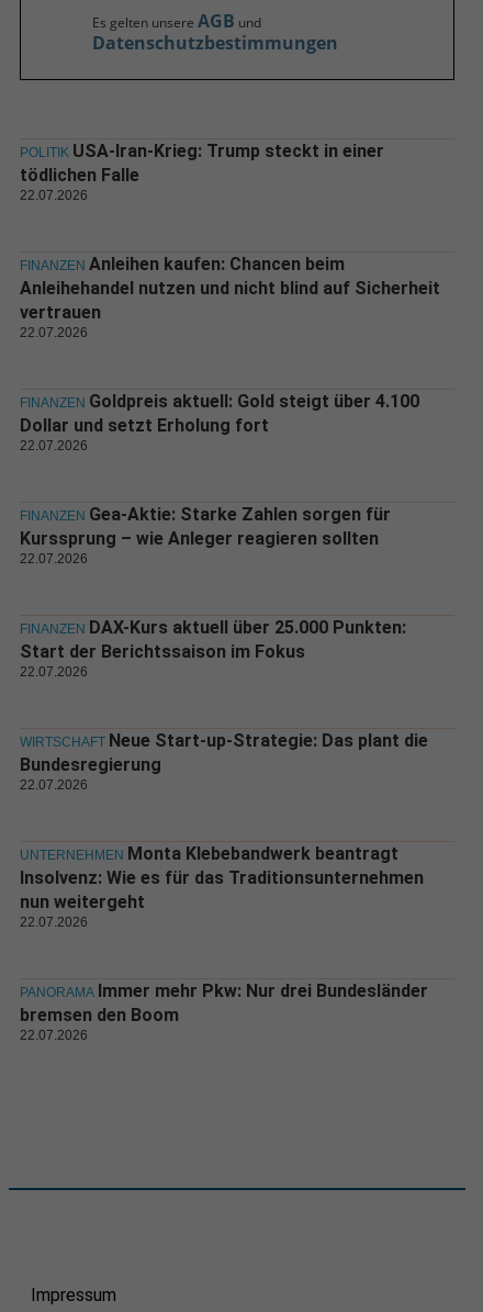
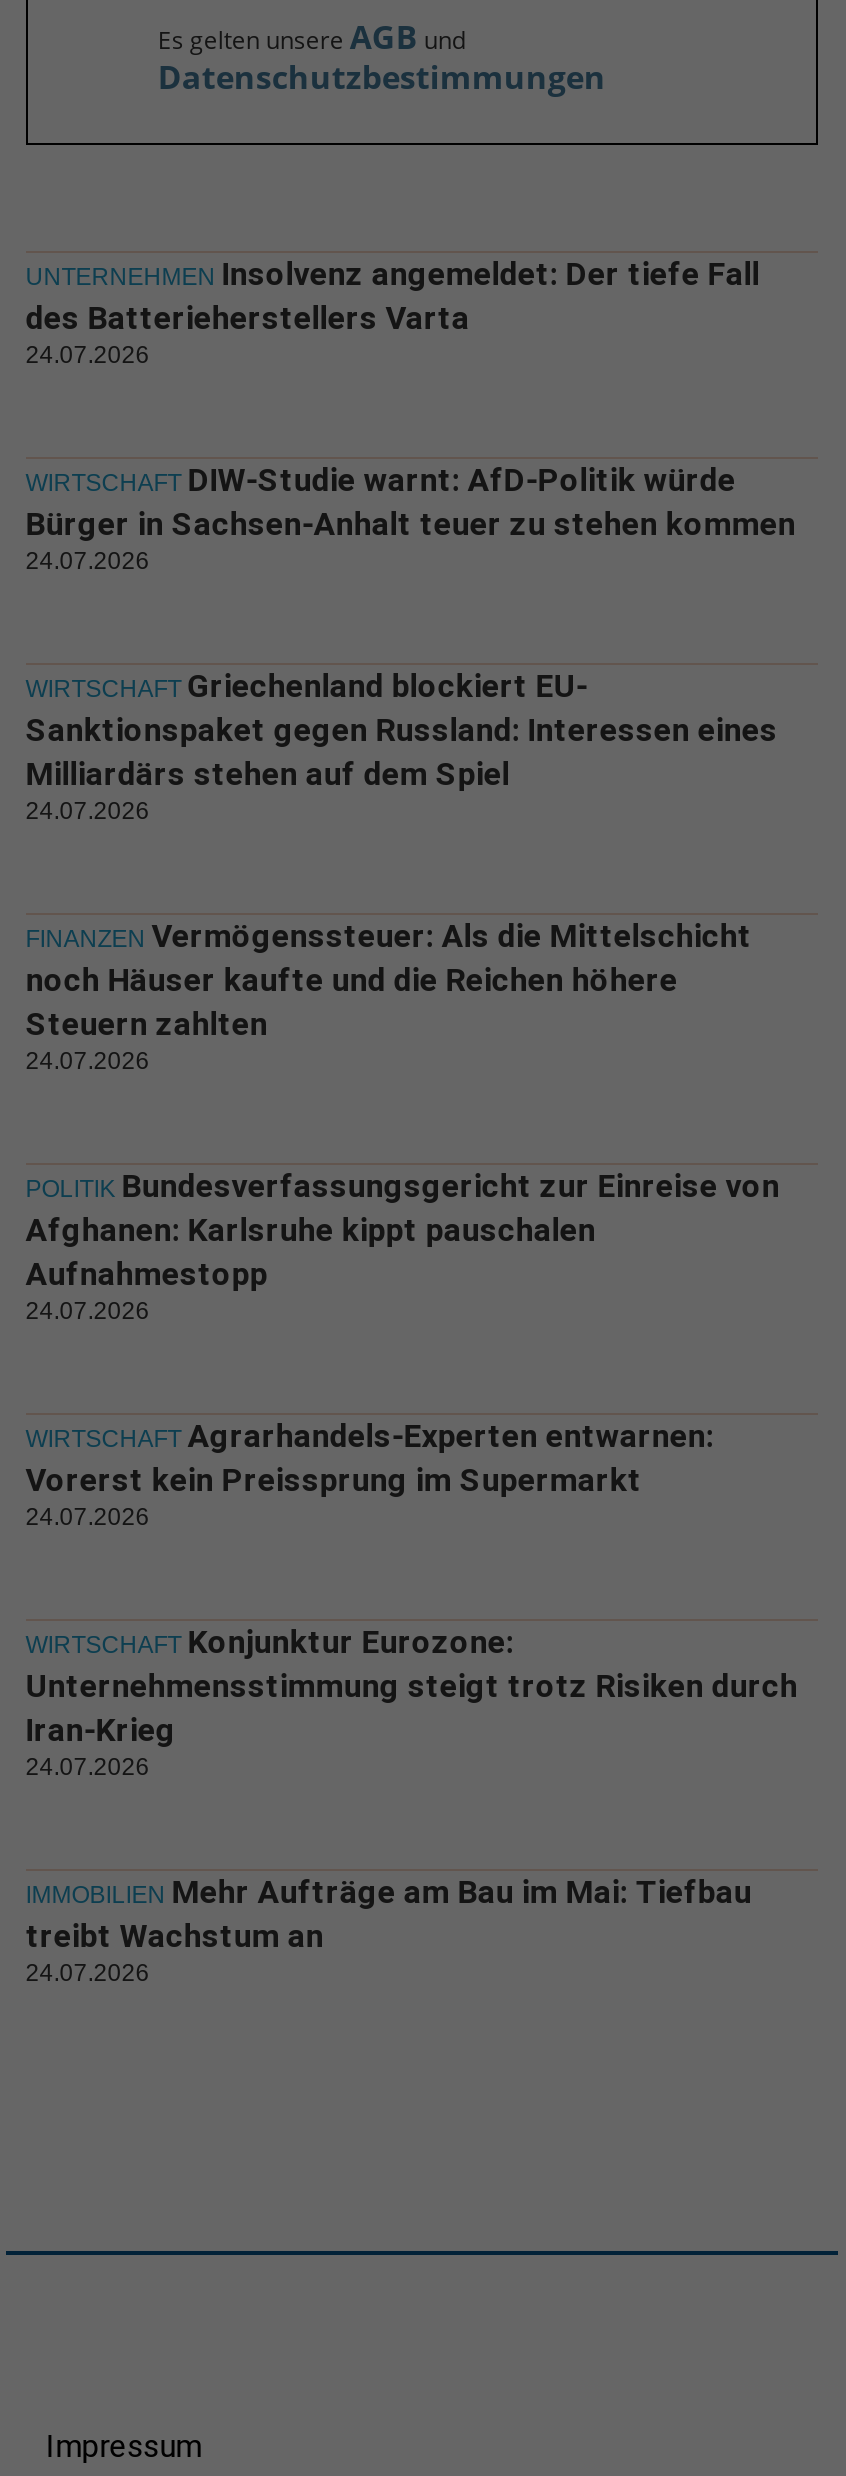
[19,141,384,203] POLITIK USA-Iran-Krieg: Trump steckt in einer | tödlichen Falle | 22.07.2026 -> [25,255,759,369] UNTERNEHMEN Insolvenz angemeldet: Der tiefe Fall | des Batterieherstellers Varta | 24.07.2026
[19,254,440,341] FINANZEN Anleihen kaufen: Chancen beim | Anleihehandel nutzen und nicht blind auf Sicherheit | vertrauen | 22.07.2026 -> [25,461,795,575] WIRTSCHAFT DIW-Studie warnt: AfD-Politik würde | Bürger in Sachsen-Anhalt teuer zu stehen kommen | 24.07.2026
[19,391,419,454] FINANZEN Goldpreis aktuell: Gold steigt über 4.100 | Dollar und setzt Erholung fort | 22.07.2026 -> [25,667,777,825] WIRTSCHAFT Griechenland blockiert EU- | Sanktionspaket gegen Russland: Interessen eines | Milliardärs stehen auf dem Spiel | 24.07.2026
[19,504,390,567] FINANZEN Gea-Aktie: Starke Zahlen sorgen für | Kurssprung – wie Anleger reagieren sollten | 22.07.2026 -> [25,917,751,1075] FINANZEN Vermögenssteuer: Als die Mittelschicht | noch Häuser kaufte und die Reichen höhere | Steuern zahlten | 24.07.2026
[19,617,406,680] FINANZEN DAX-Kurs aktuell über 25.000 Punkten: | Start der Berichtssaison im Fokus | 22.07.2026 -> [25,1167,779,1325] POLITIK Bundesverfassungsgericht zur Einreise von | Afghanen: Karlsruhe kippt pauschalen | Aufnahmestopp | 24.07.2026
[19,730,428,793] WIRTSCHAFT Neue Start-up-Strategie: Das plant die | Bundesregierung | 22.07.2026 -> [25,1417,713,1531] WIRTSCHAFT Agrarhandels-Experten entwarnen: | Vorerst kein Preissprung im Supermarkt | 24.07.2026
[19,843,423,930] UNTERNEHMEN Monta Klebebandwerk beantragt | Insolvenz: Wie es für das Traditionsunternehmen | nun weitergeht | 22.07.2026 -> [25,1623,797,1781] WIRTSCHAFT Konjunktur Eurozone: | Unternehmensstimmung steigt trotz Risiken durch | Iran-Krieg | 24.07.2026
[19,981,428,1043] PANORAMA Immer mehr Pkw: Nur drei Bundesländer | bremsen den Boom | 22.07.2026 -> [25,1873,751,1987] IMMOBILIEN Mehr Aufträge am Bau im Mai: Tiefbau | treibt Wachstum an | 24.07.2026

